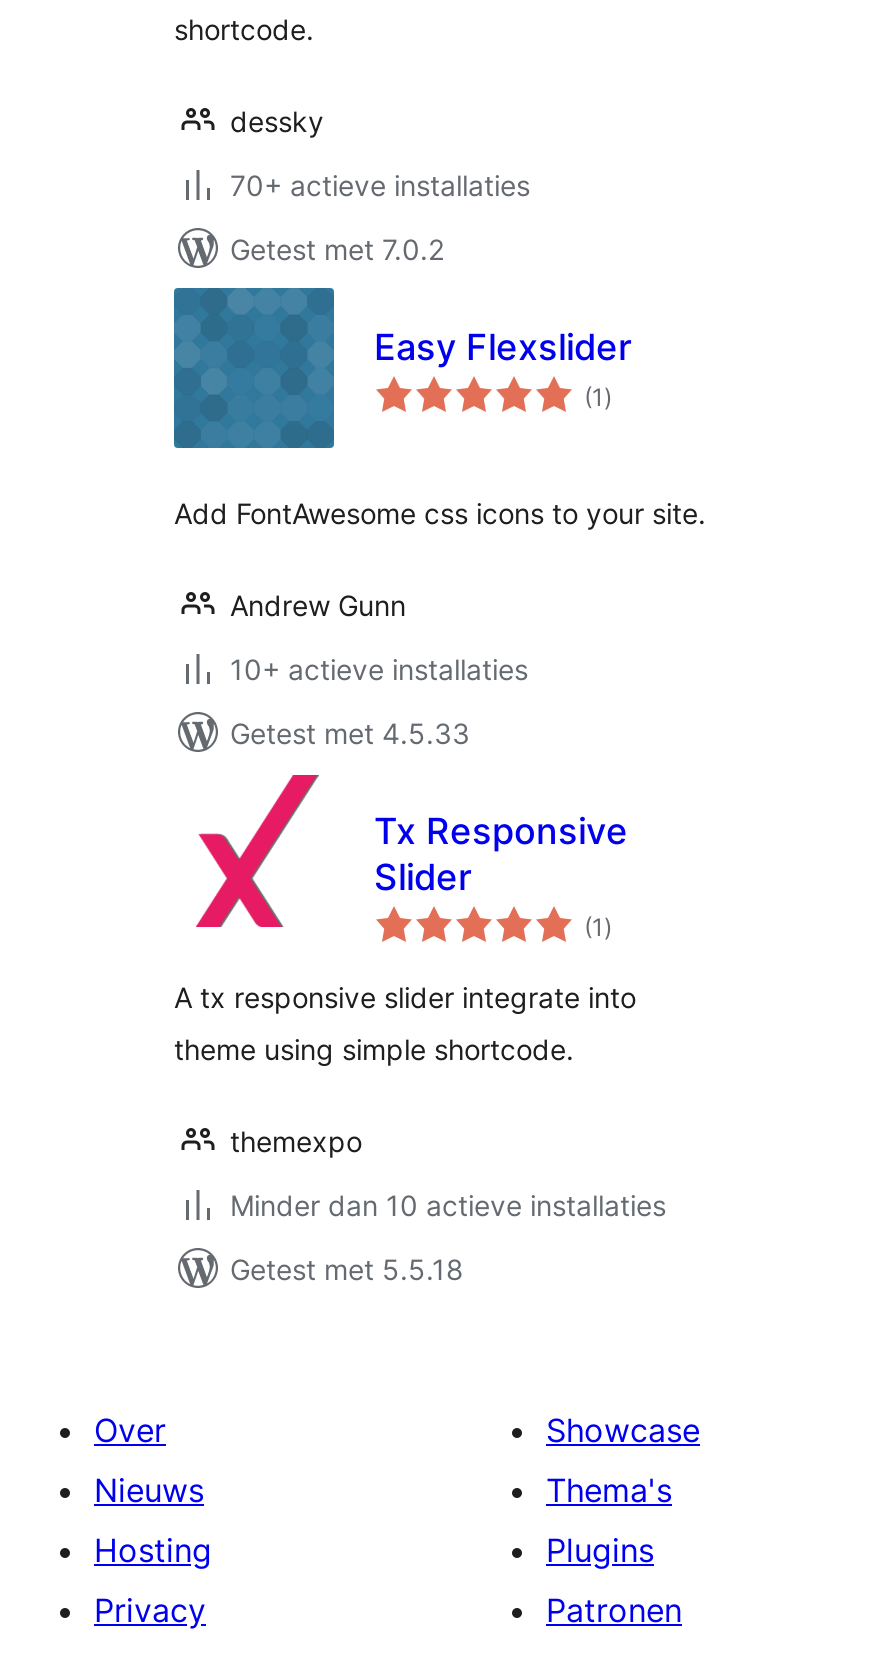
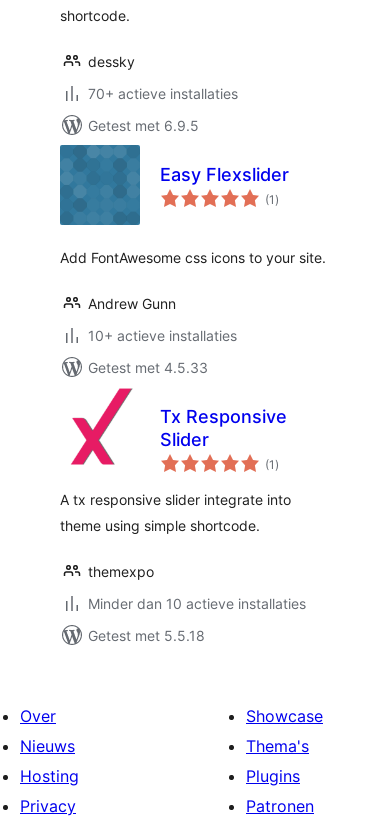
[230,232,444,266] Getest met 7.0.2 -> [88,117,199,134] Getest met 6.9.5

